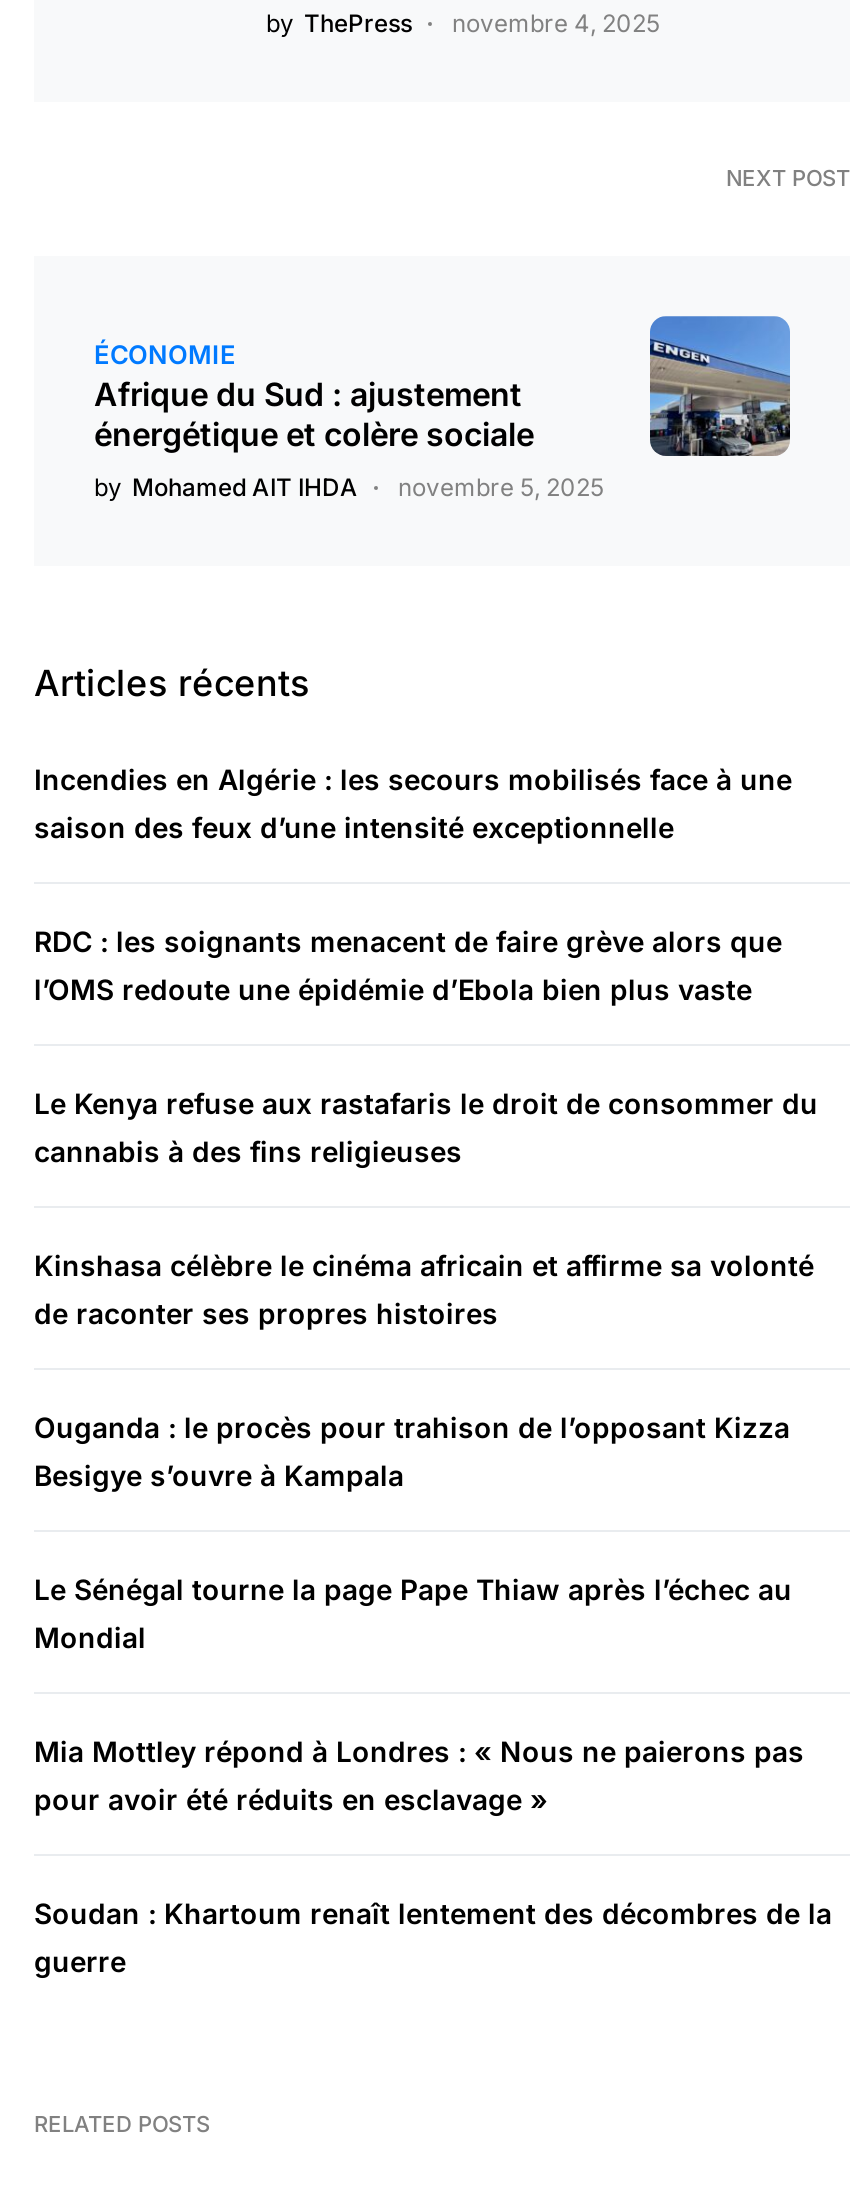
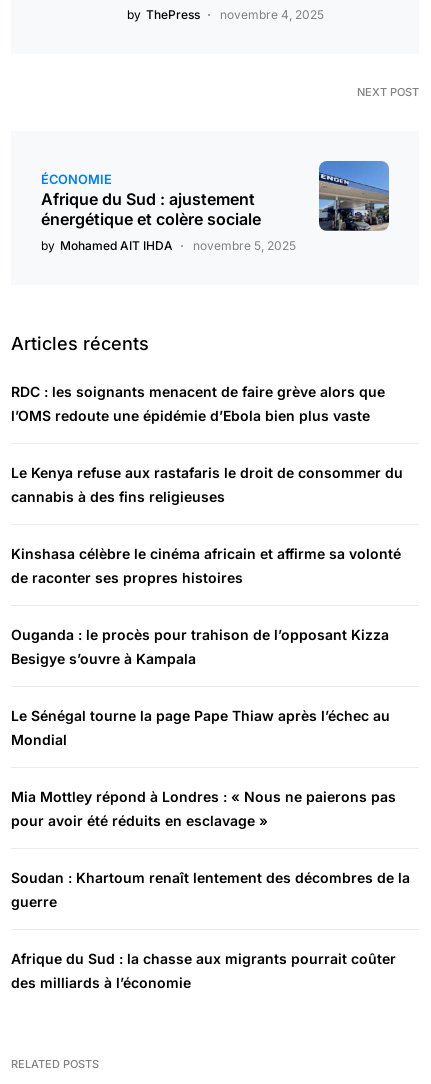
[34,762,792,844] Incendies en Algérie : les secours mobilisés face à une | saison des feux d’une intensité exceptionnelle -> none
moved [34,924,832,1978] -> [11,383,410,910]: RDC : les soignants menacent de faire grève alors que | l’OMS redoute une épidémie d’Ebola bien plus vaste | Le Kenya refuse aux rastafaris le droit de consommer du | ... | Soudan : Khartoum renaît lentement des décombres de la | guerre
none -> [11,950,396,991] Afrique du Sud : la chasse aux migrants pourrait coûter | des milliards à l’économie

